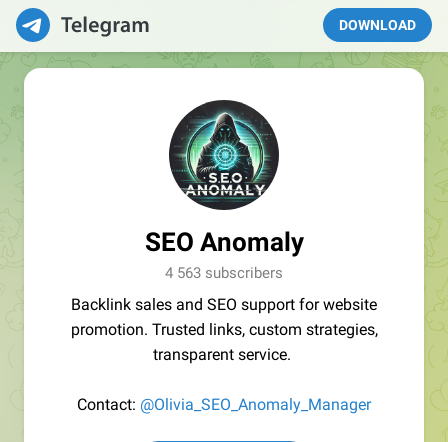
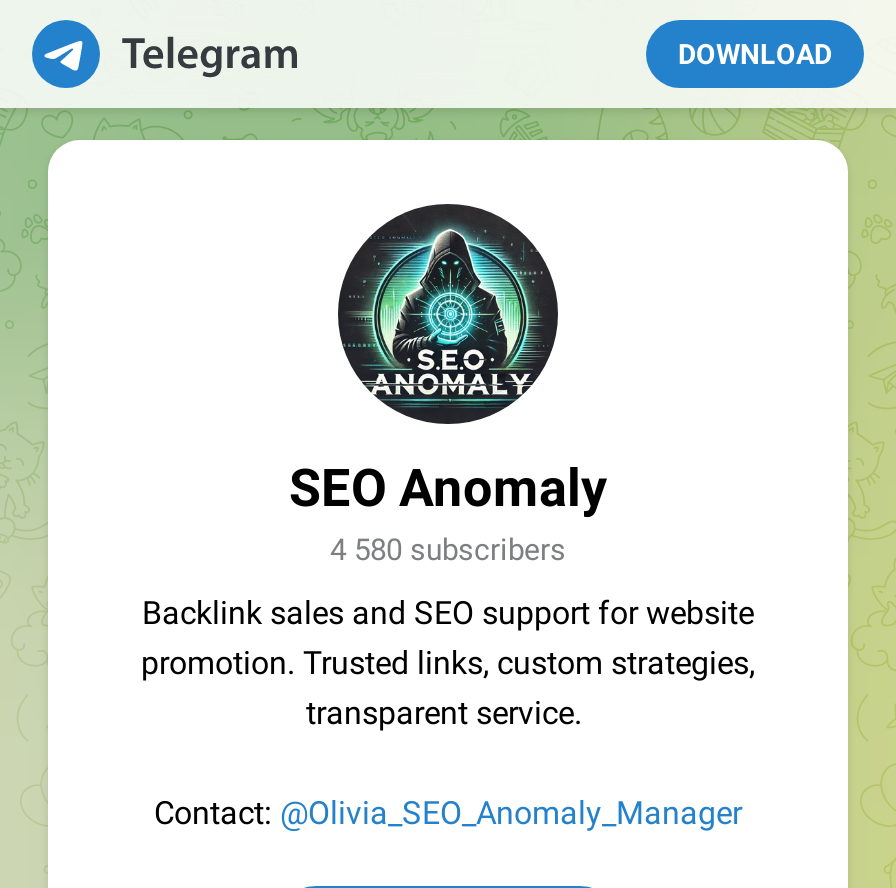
[165,264,283,282] 4 563 subscribers -> [330,532,566,568] 4 580 subscribers

